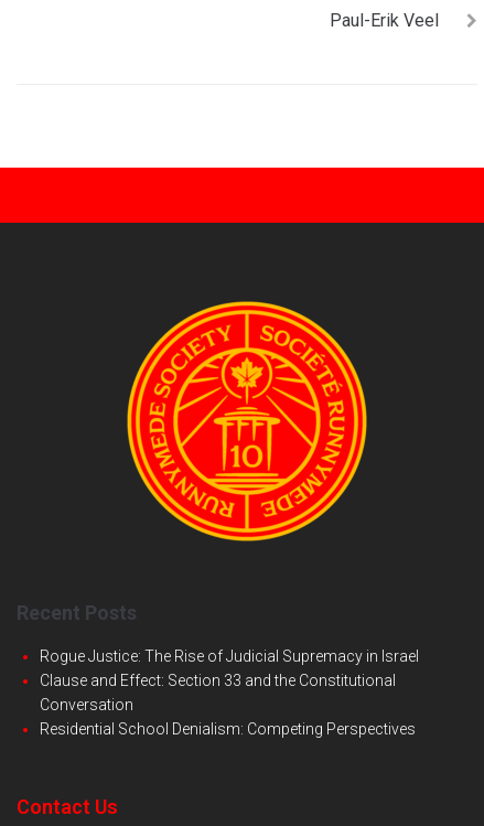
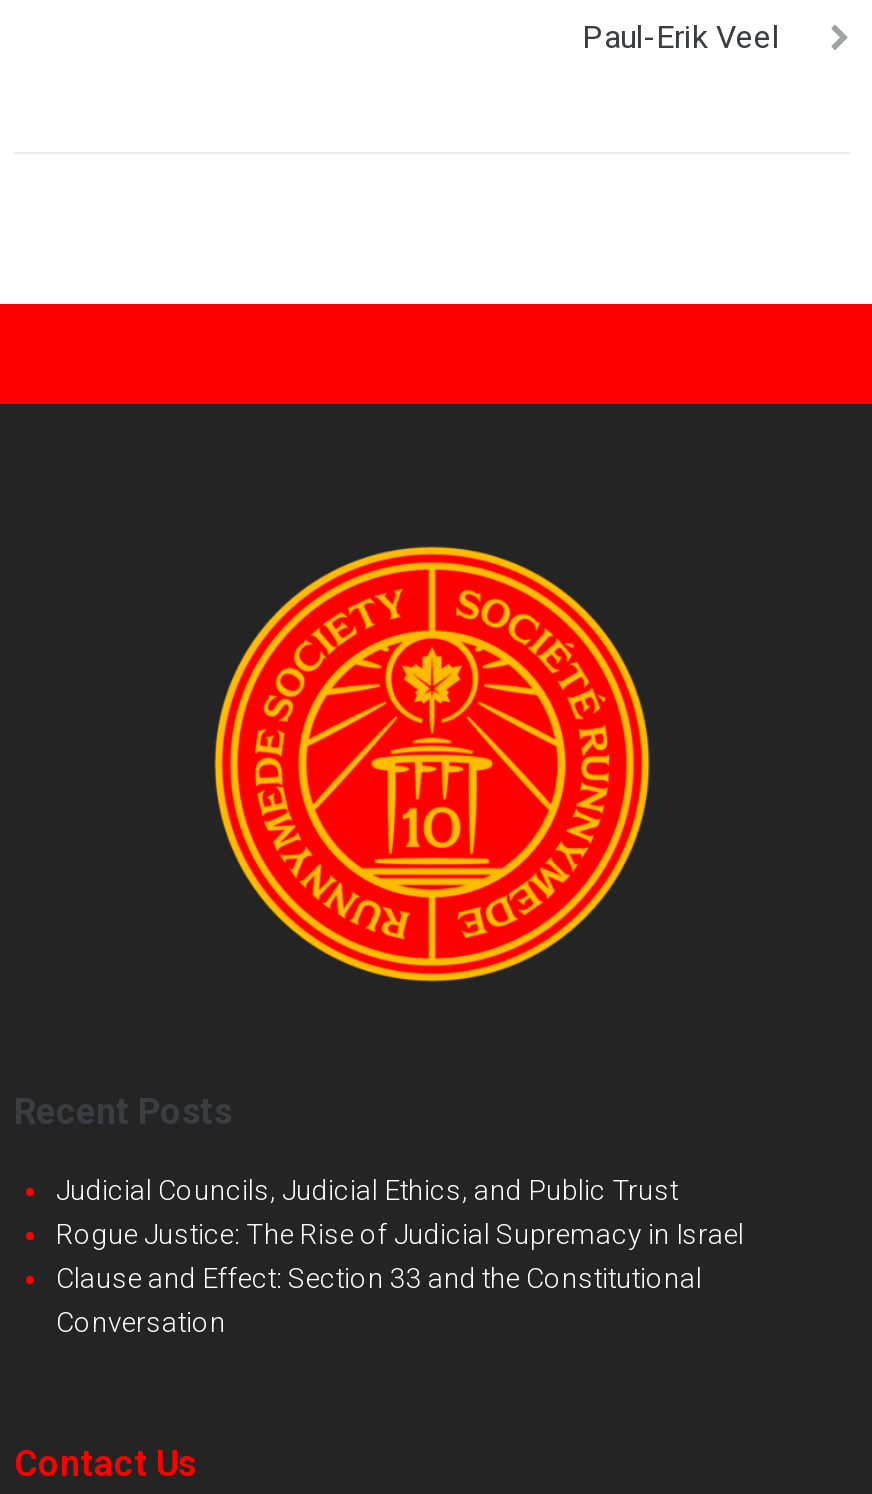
none -> [56,1174,678,1206] Judicial Councils, Judicial Ethics, and Public Trust
moved [40,647,419,714] -> [56,1218,744,1338]: Rogue Justice: The Rise of Judicial Supremacy in Israel | Clause and Effect: Section 33 and the Constitutional | Conversation
[40,720,416,738] Residential School Denialism: Competing Perspectives -> none

